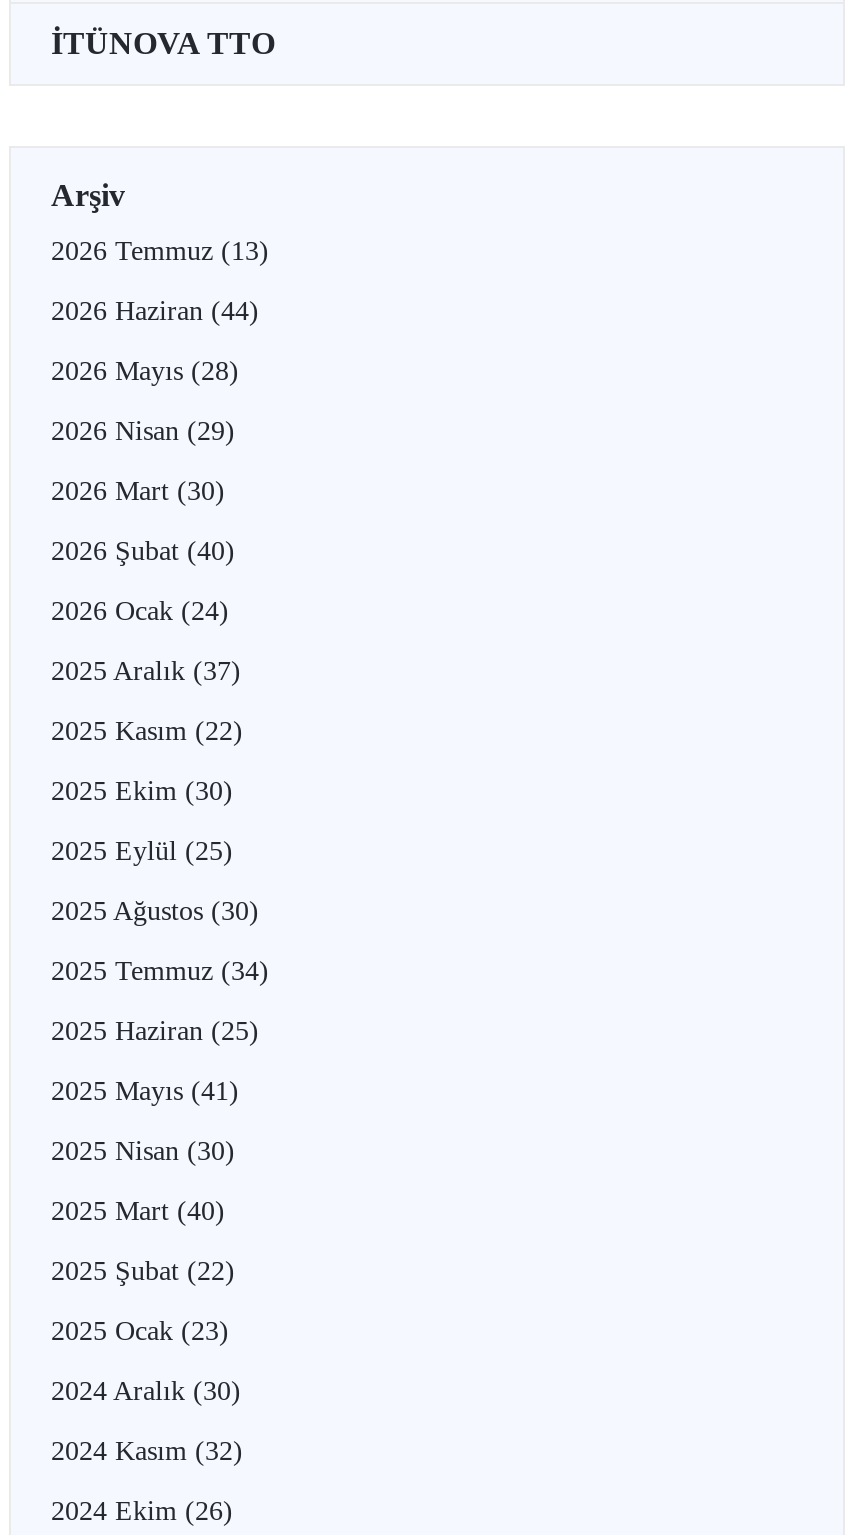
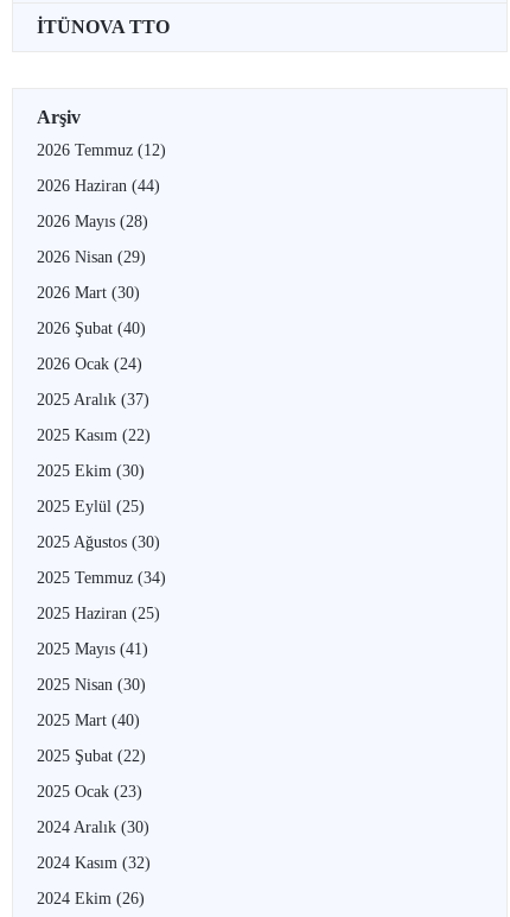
[51,236,269,266] 2026 Temmuz (13) -> [37,141,166,159] 2026 Temmuz (12)

